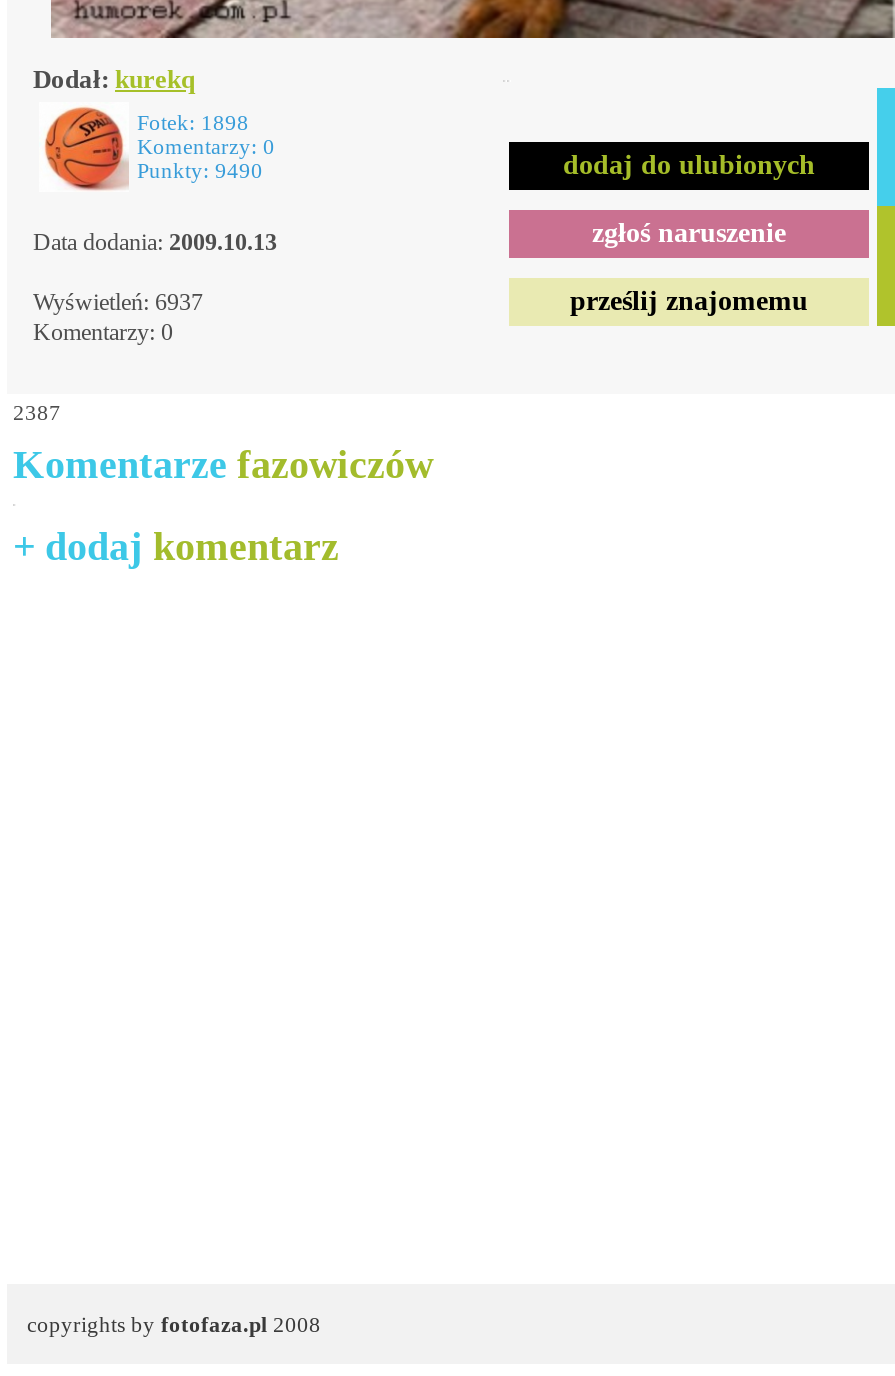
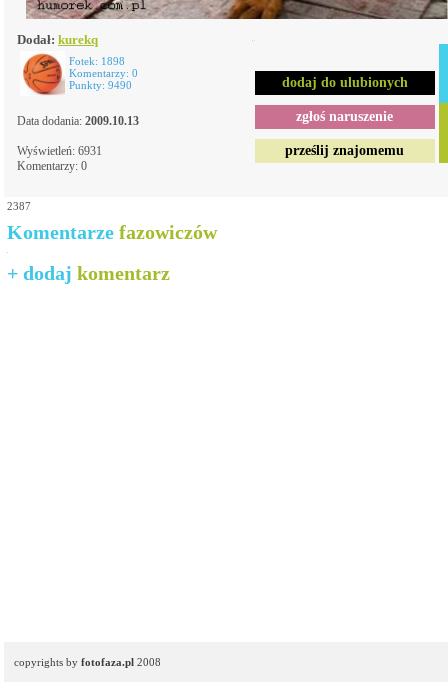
[33,288,203,316] Wyświetleń: 6937 -> [17,144,102,158] Wyświetleń: 6931

